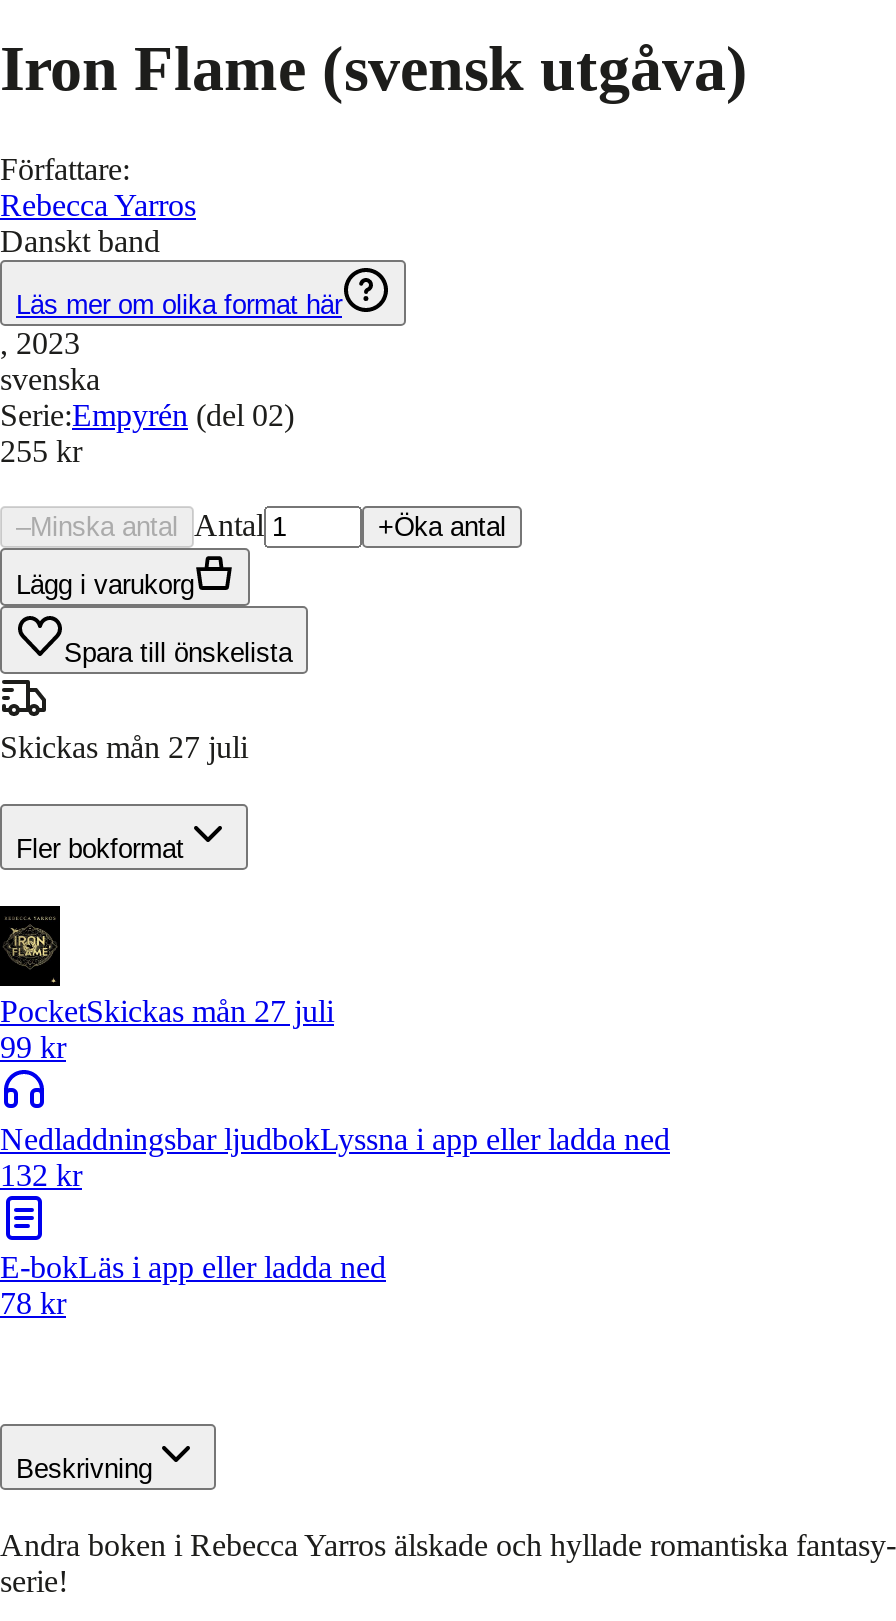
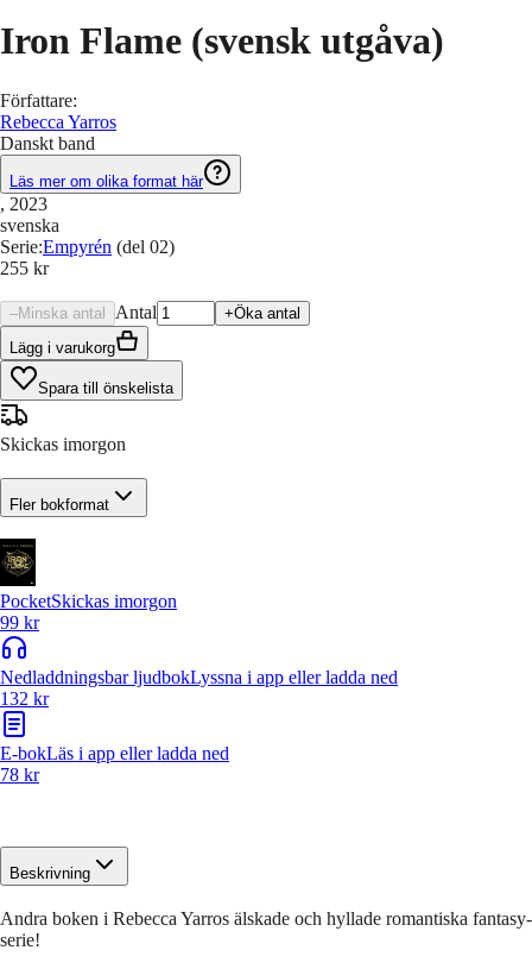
[0,730,248,764] Skickas mån 27 juli -> [0,434,126,454] Skickas imorgon
[0,995,334,1029] PocketSkickas mån 27 juli -> [0,591,177,611] PocketSkickas imorgon

